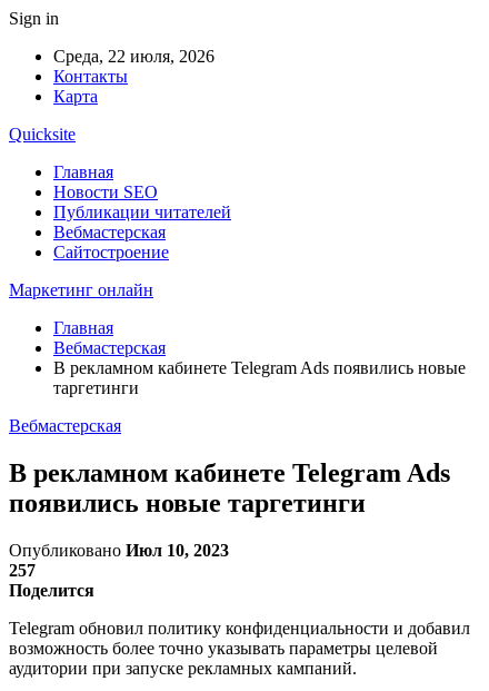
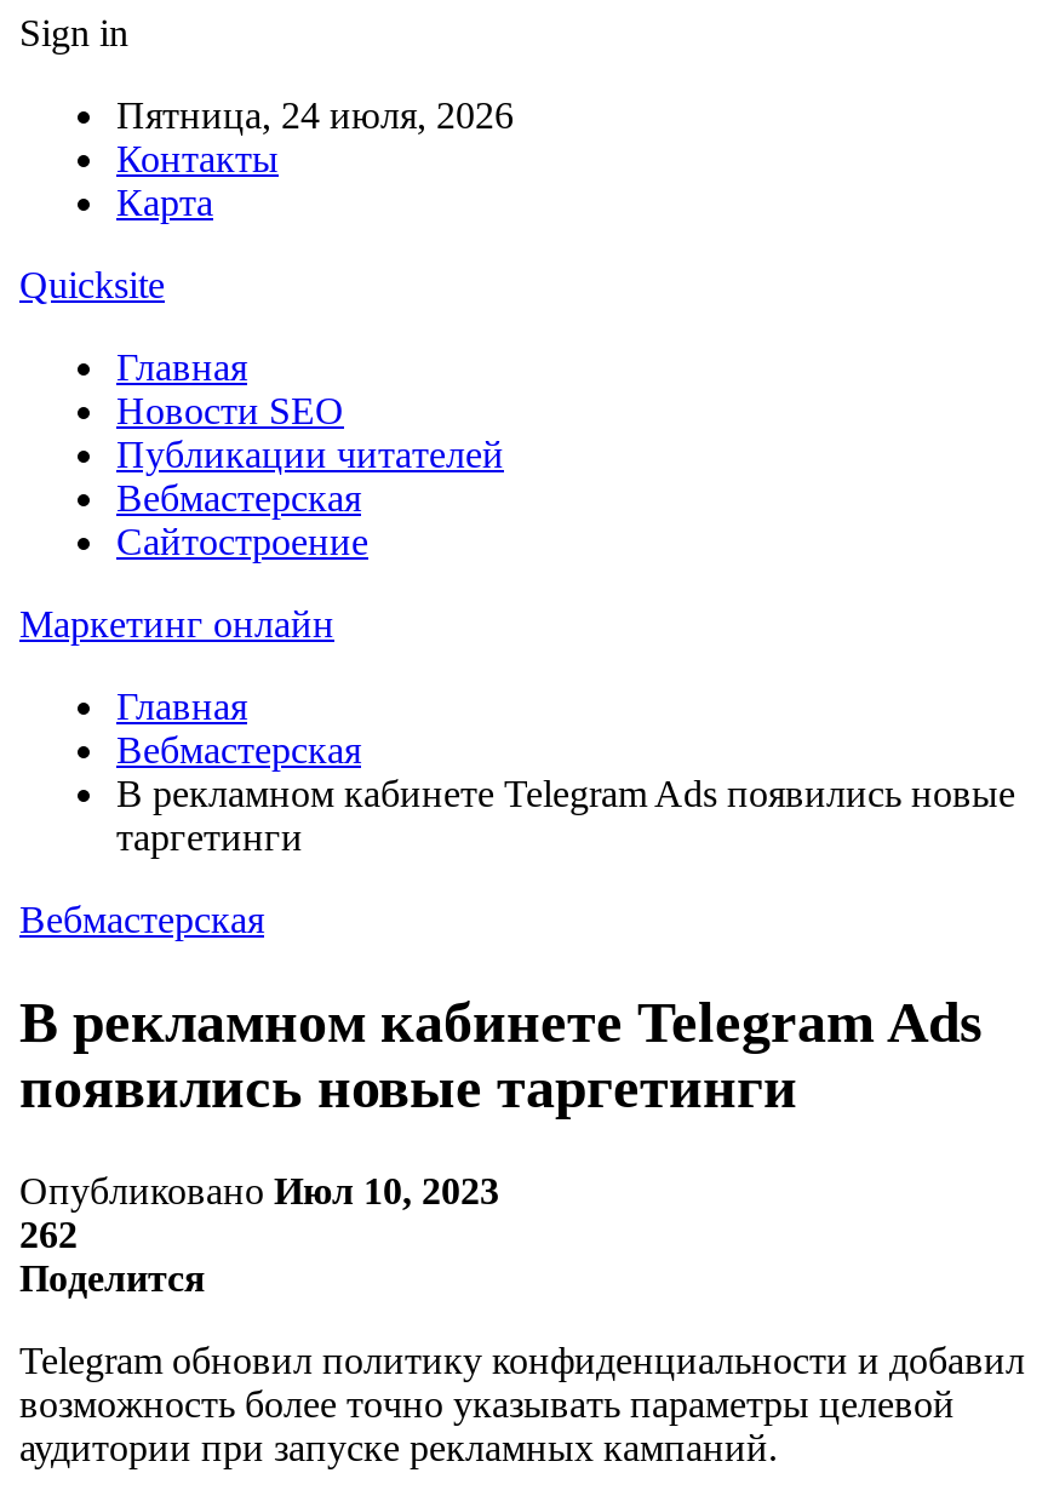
[53,47,214,66] Среда, 22 июля, 2026 -> [116,94,514,136] Пятница, 24 июля, 2026
[9,561,36,580] 257 -> [19,1213,78,1255] 262

